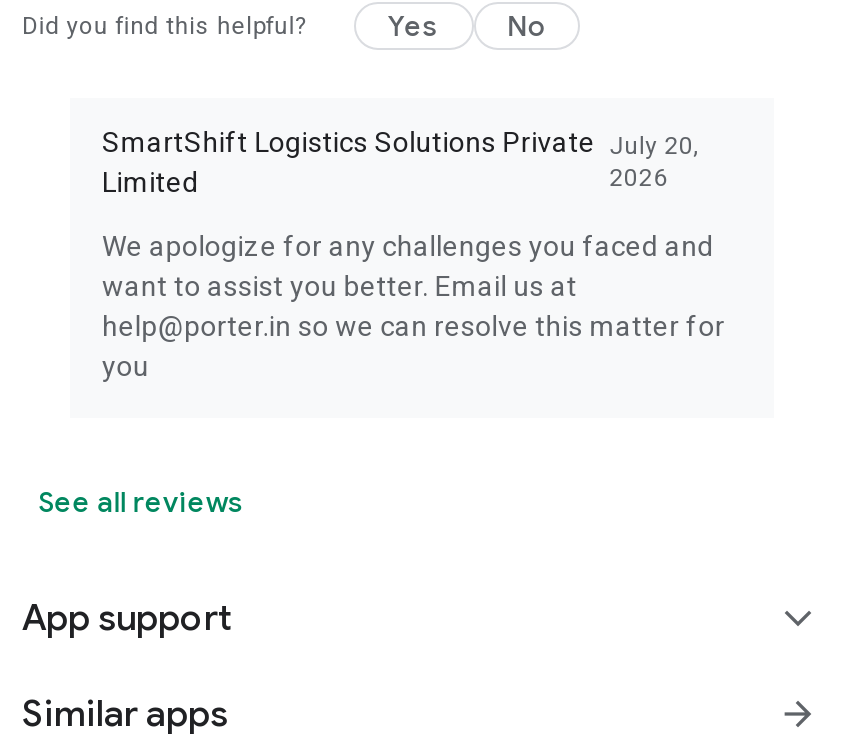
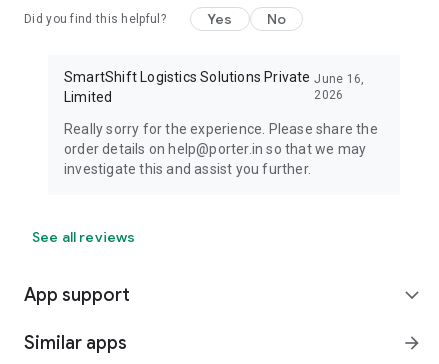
[102,126,700,160] SmartShift Logistics Solutions Private July 20, -> [64,69,365,86] SmartShift Logistics Solutions Private June 16,
[102,230,725,382] We apologize for any challenges you faced and | want to assist you better. Email us at | help@porter.in so we can resolve this matter for | you -> [64,121,378,177] Really sorry for the experience. Please share the | order details on help@porter.in so that we may | investigate this and assist you further.

